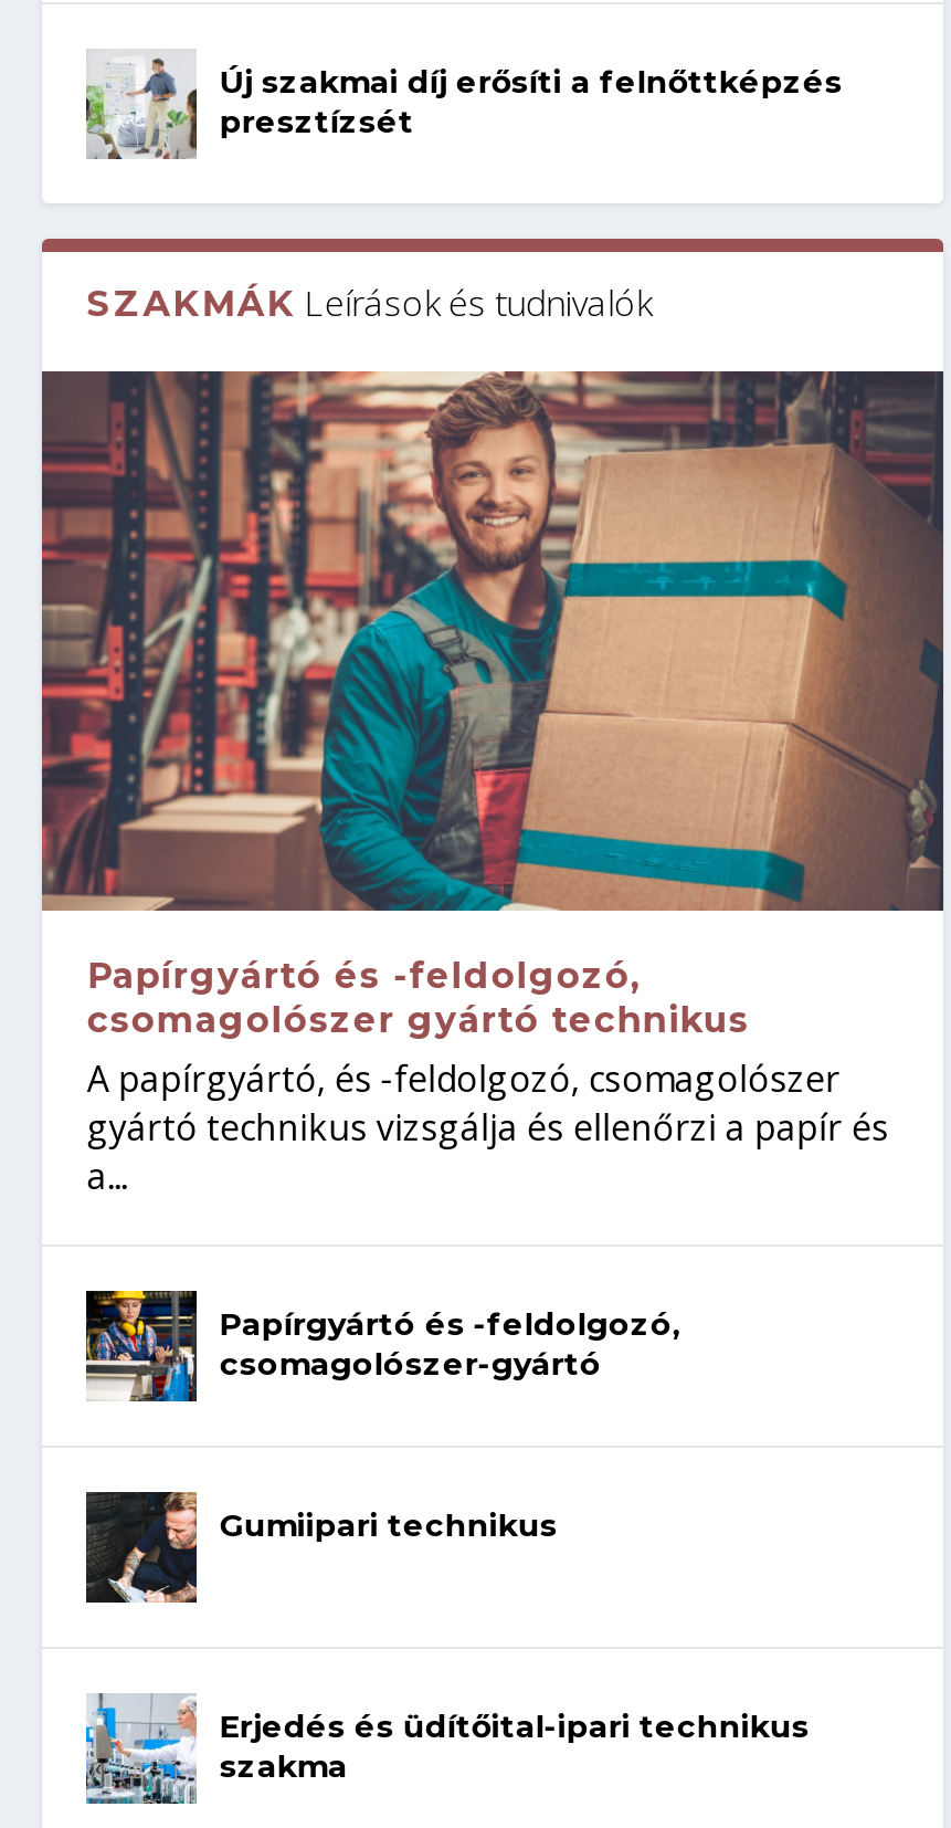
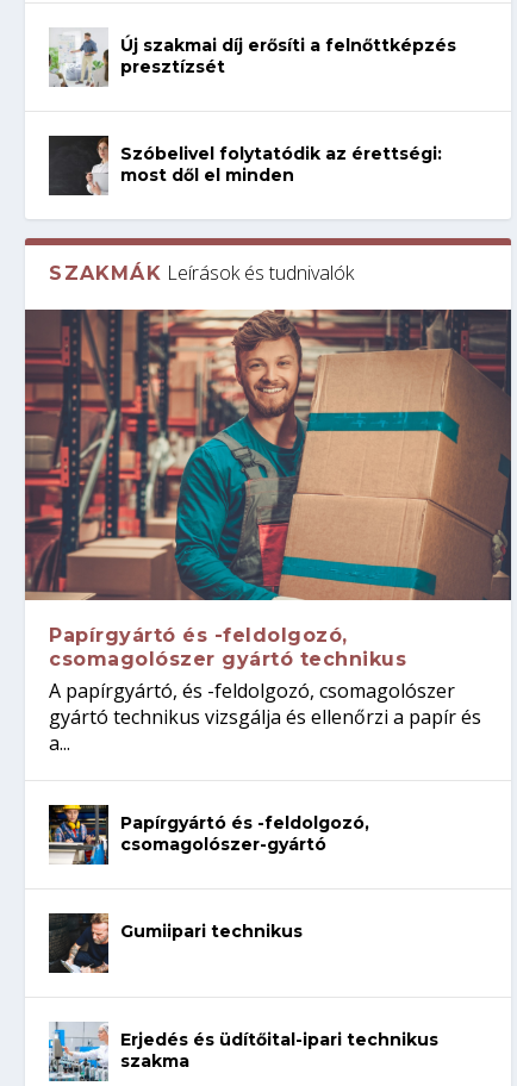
none -> [48,135,442,196] [image] | Szóbelivel folytatódik az érettségi: | most dől el minden

